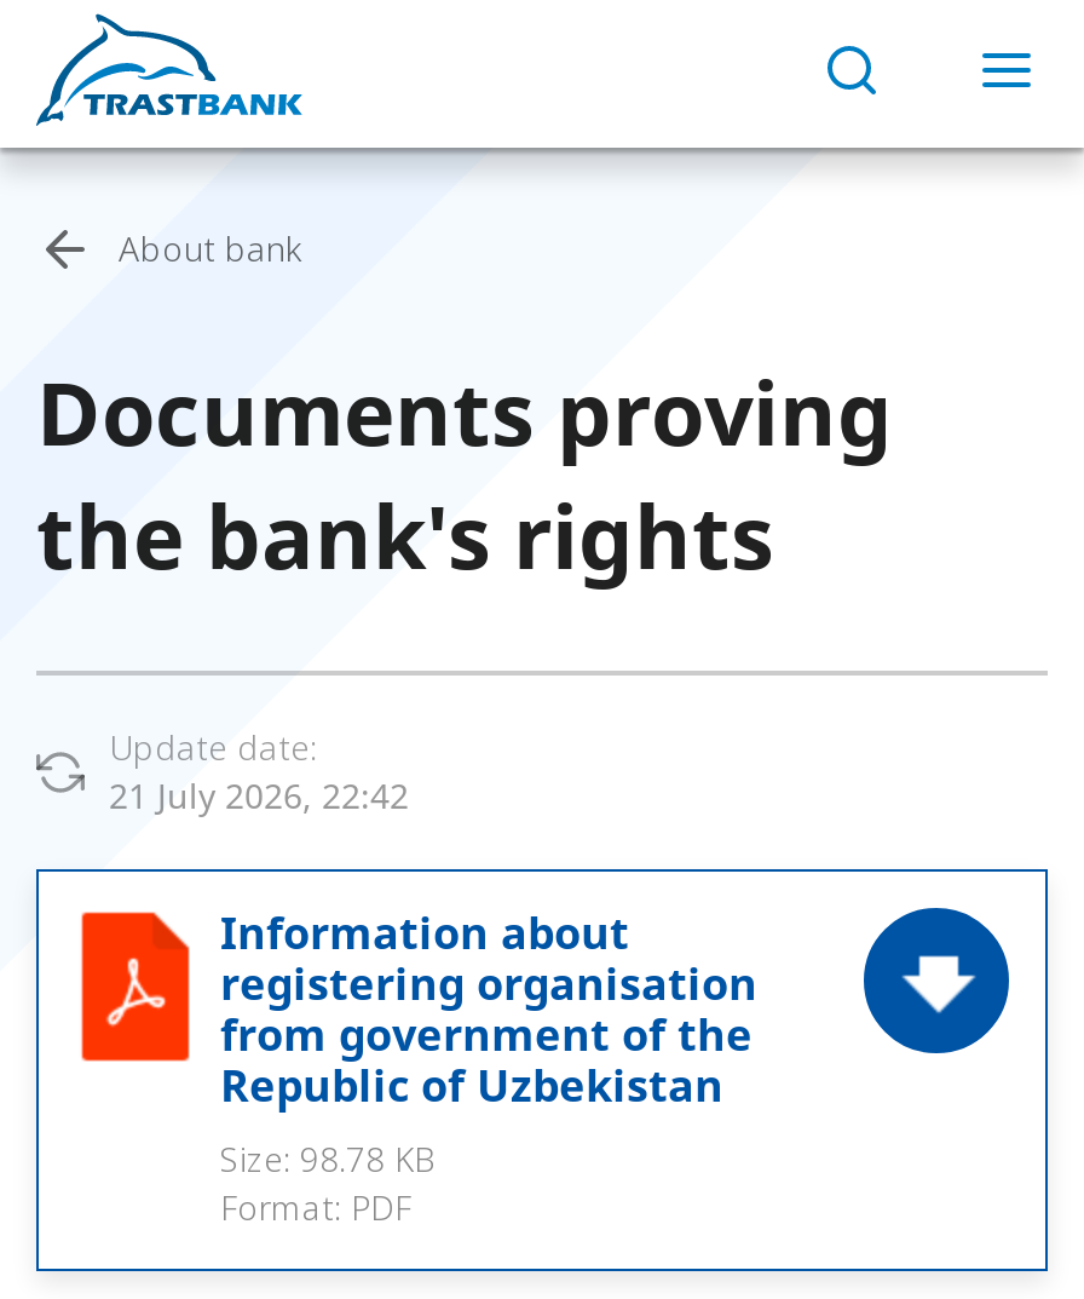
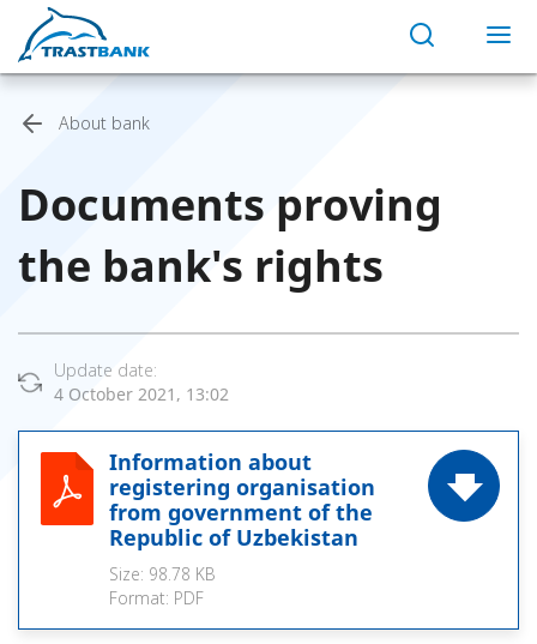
[109,772,409,818] 21 July 2026, 22:42 -> [54,383,229,405] 4 October 2021, 13:02

